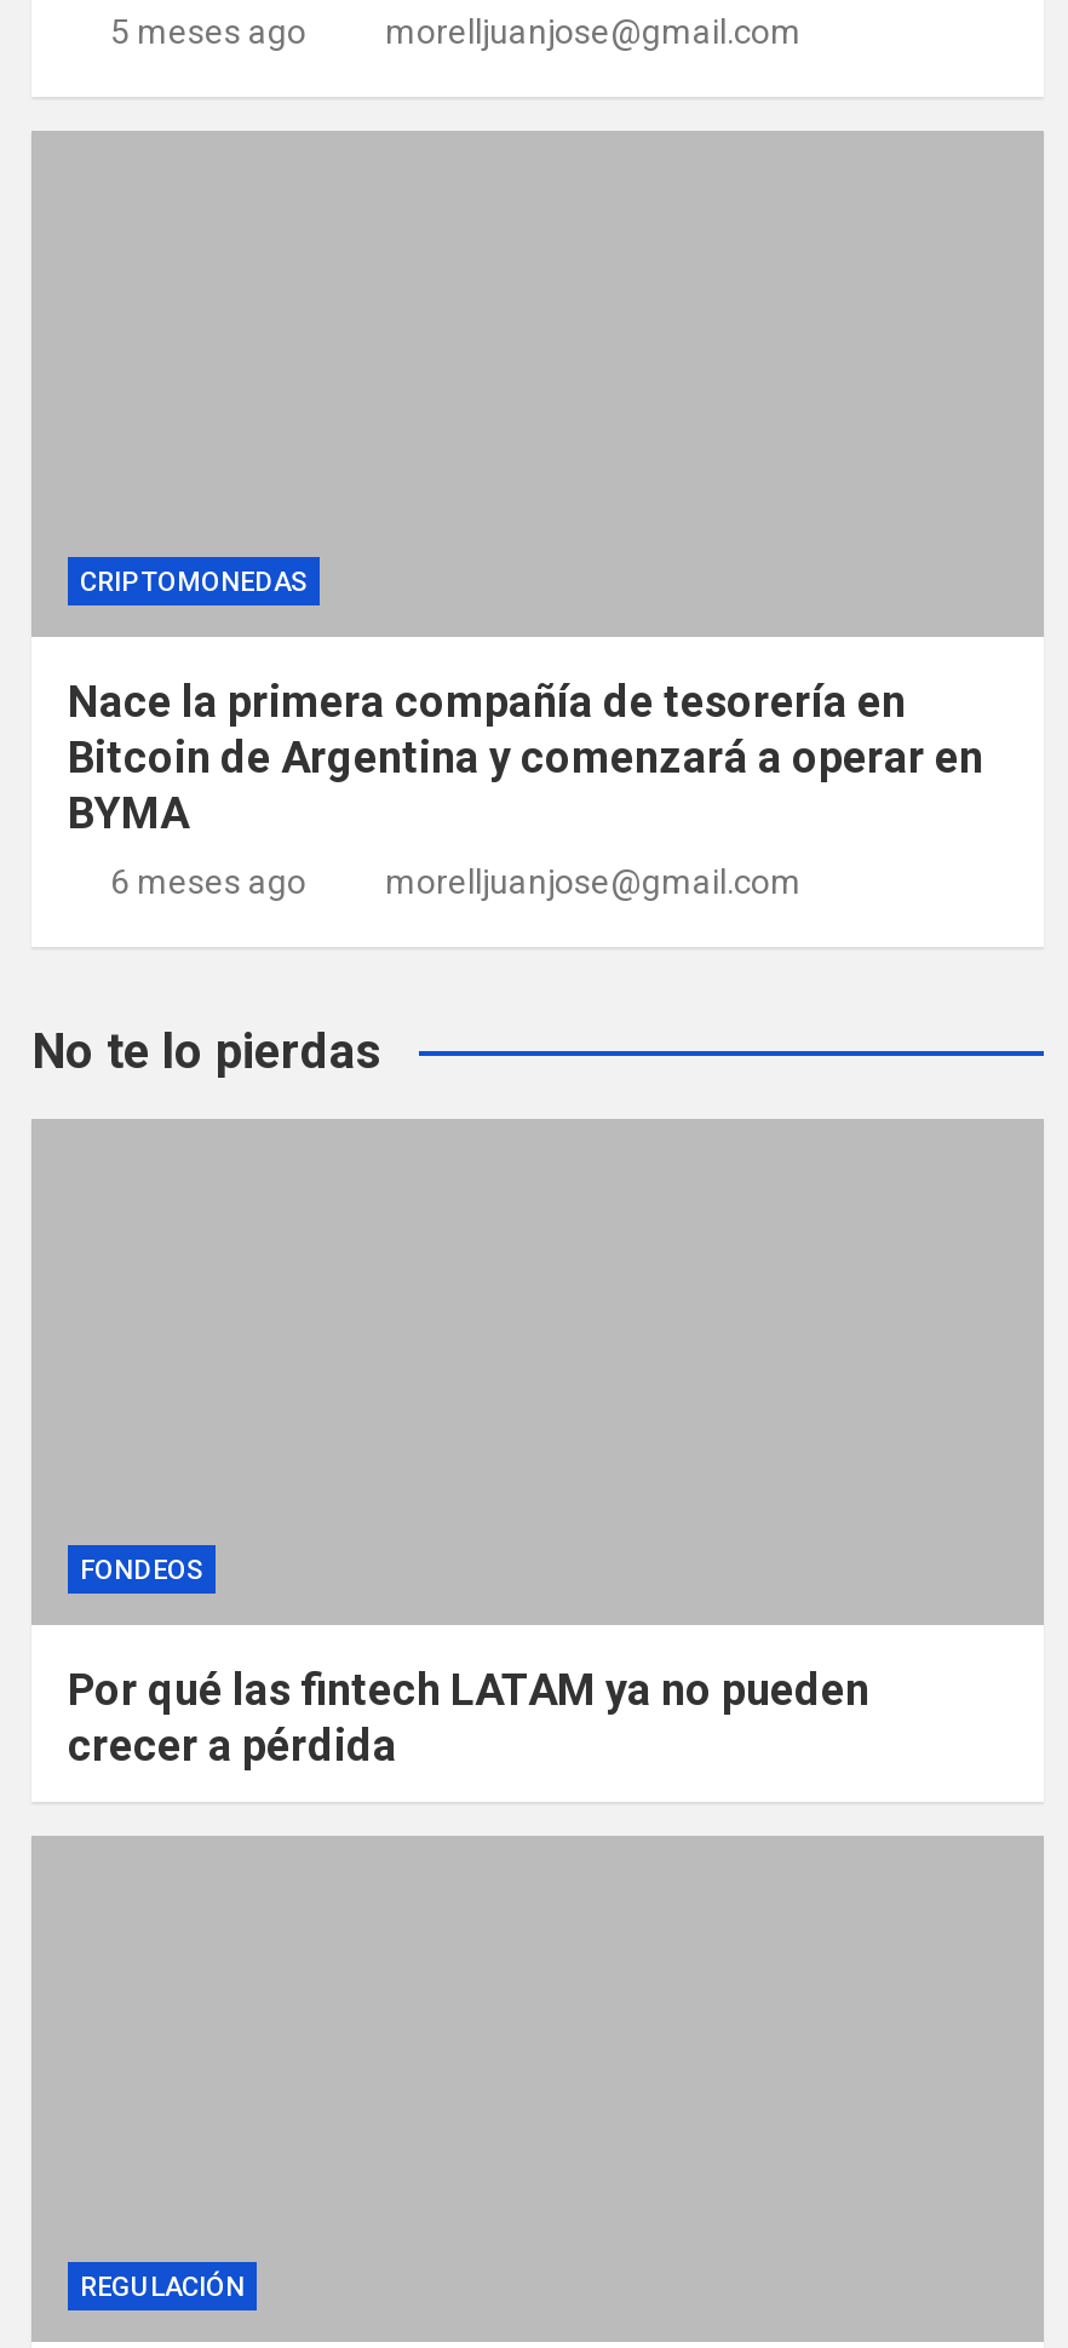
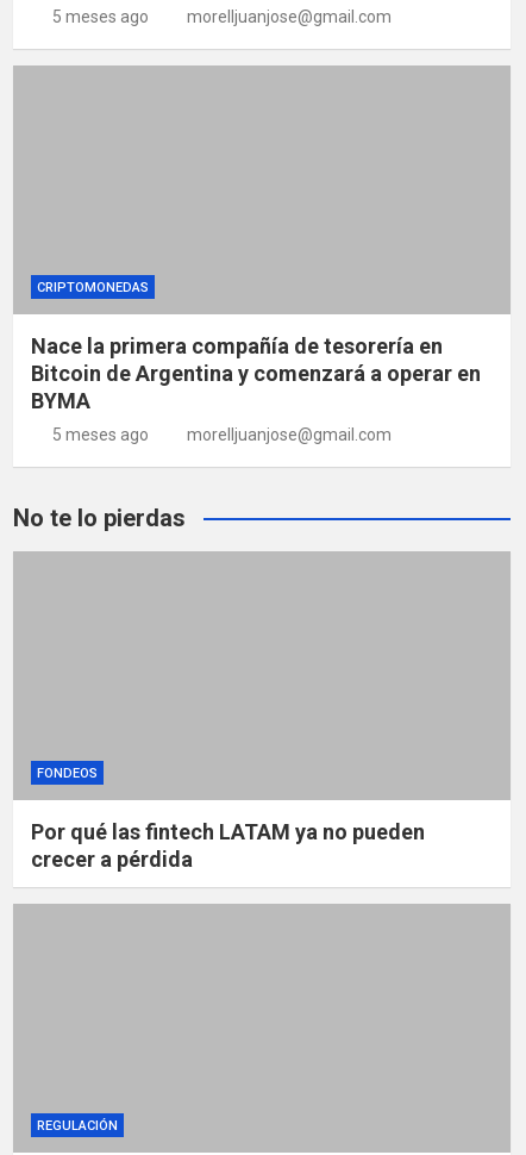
[110,862,306,900] 6 meses ago -> [52,425,148,444] 5 meses ago

